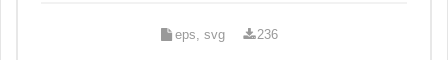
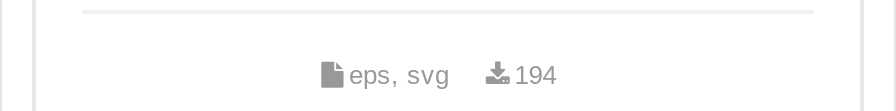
[257,27,278,42] 236 -> [514,60,556,90] 194

